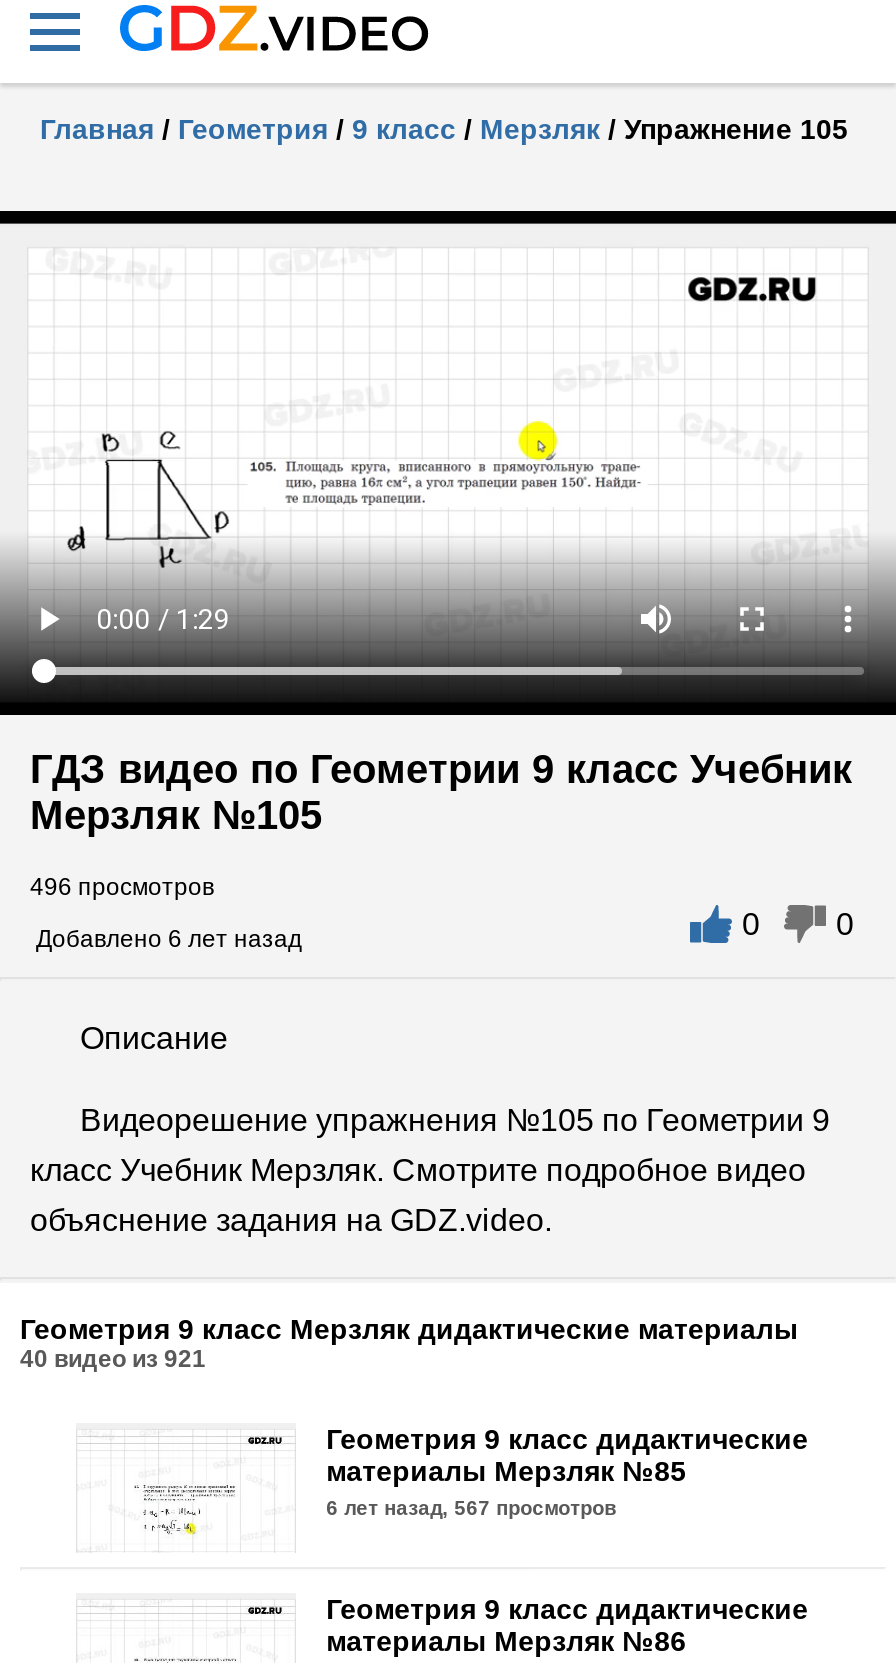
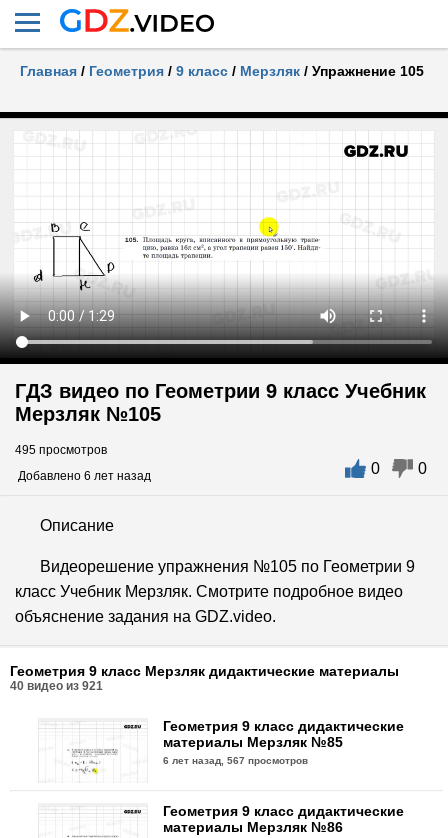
[30,873,214,901] 496 просмотров -> [15,443,107,457] 495 просмотров

